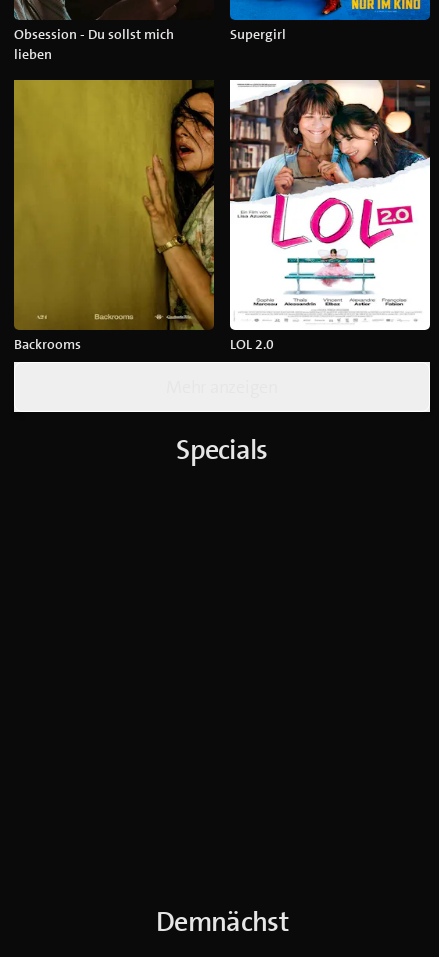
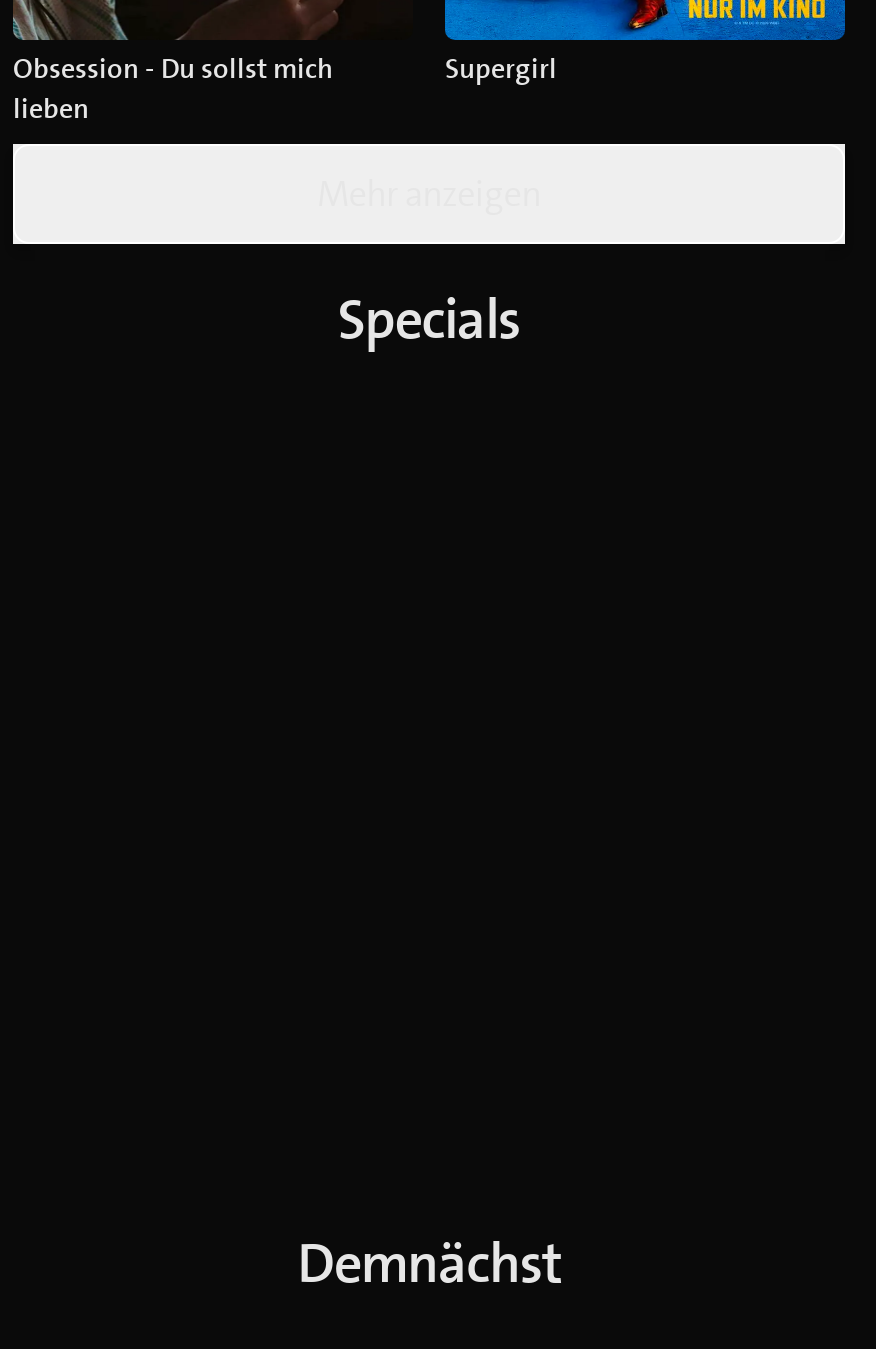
[13,72,274,353] [image] | Backrooms | LOL 2.0 -> none
[229,72,431,331] [image] -> none

